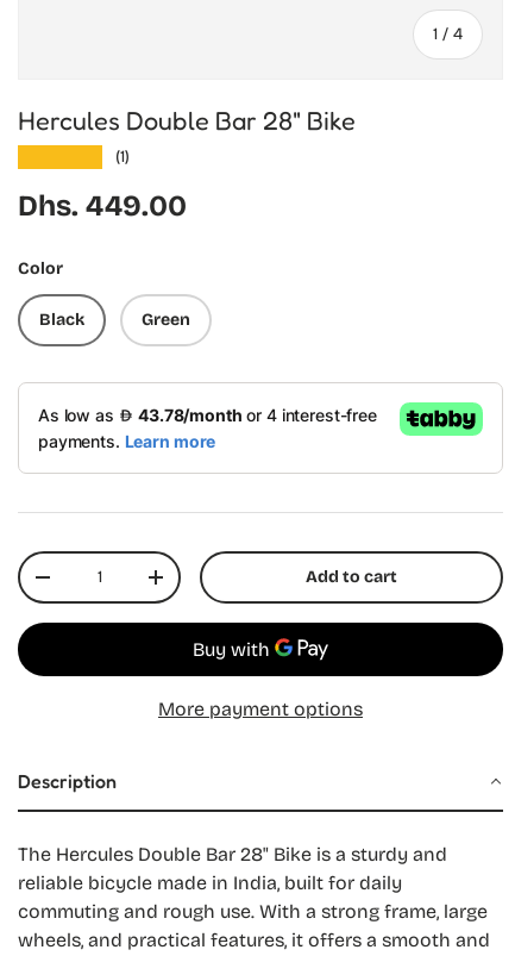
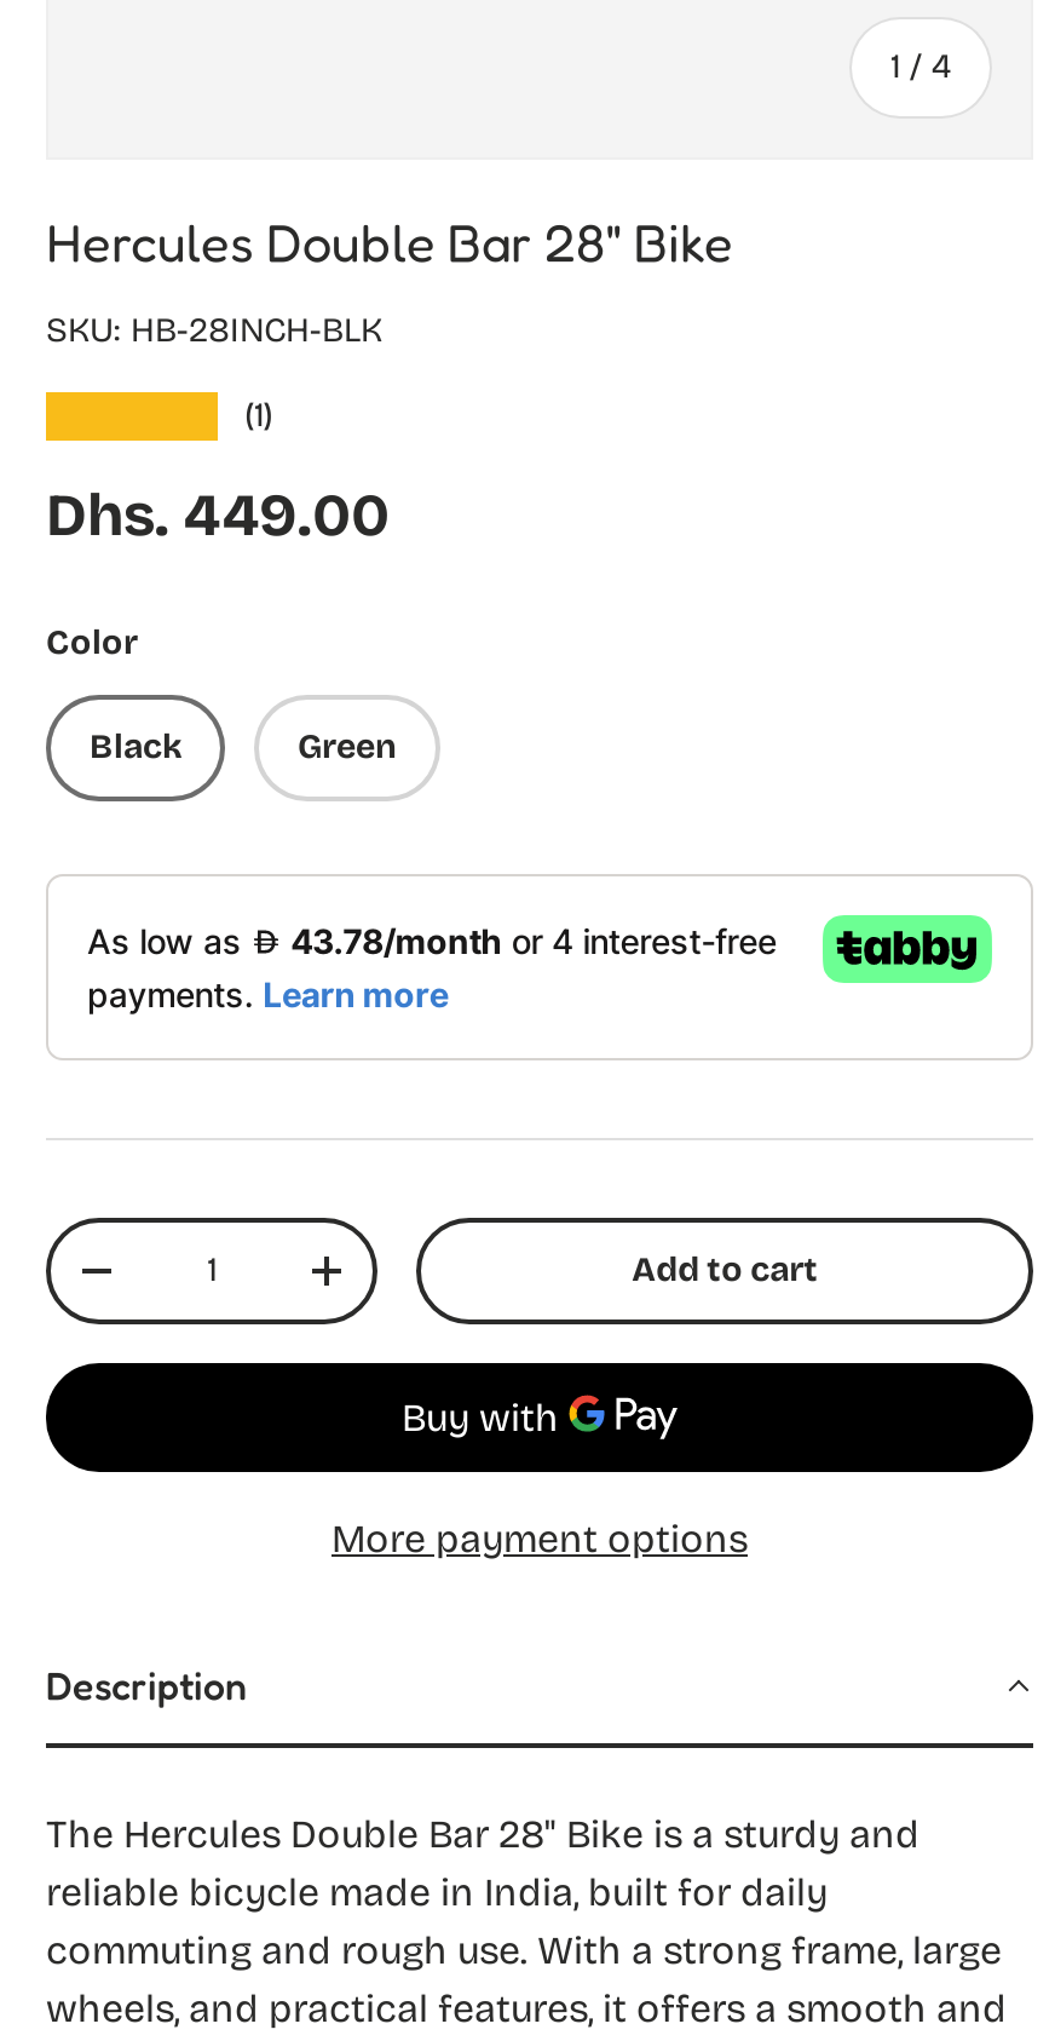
none -> [46,310,382,351] SKU: HB-28INCH-BLK

